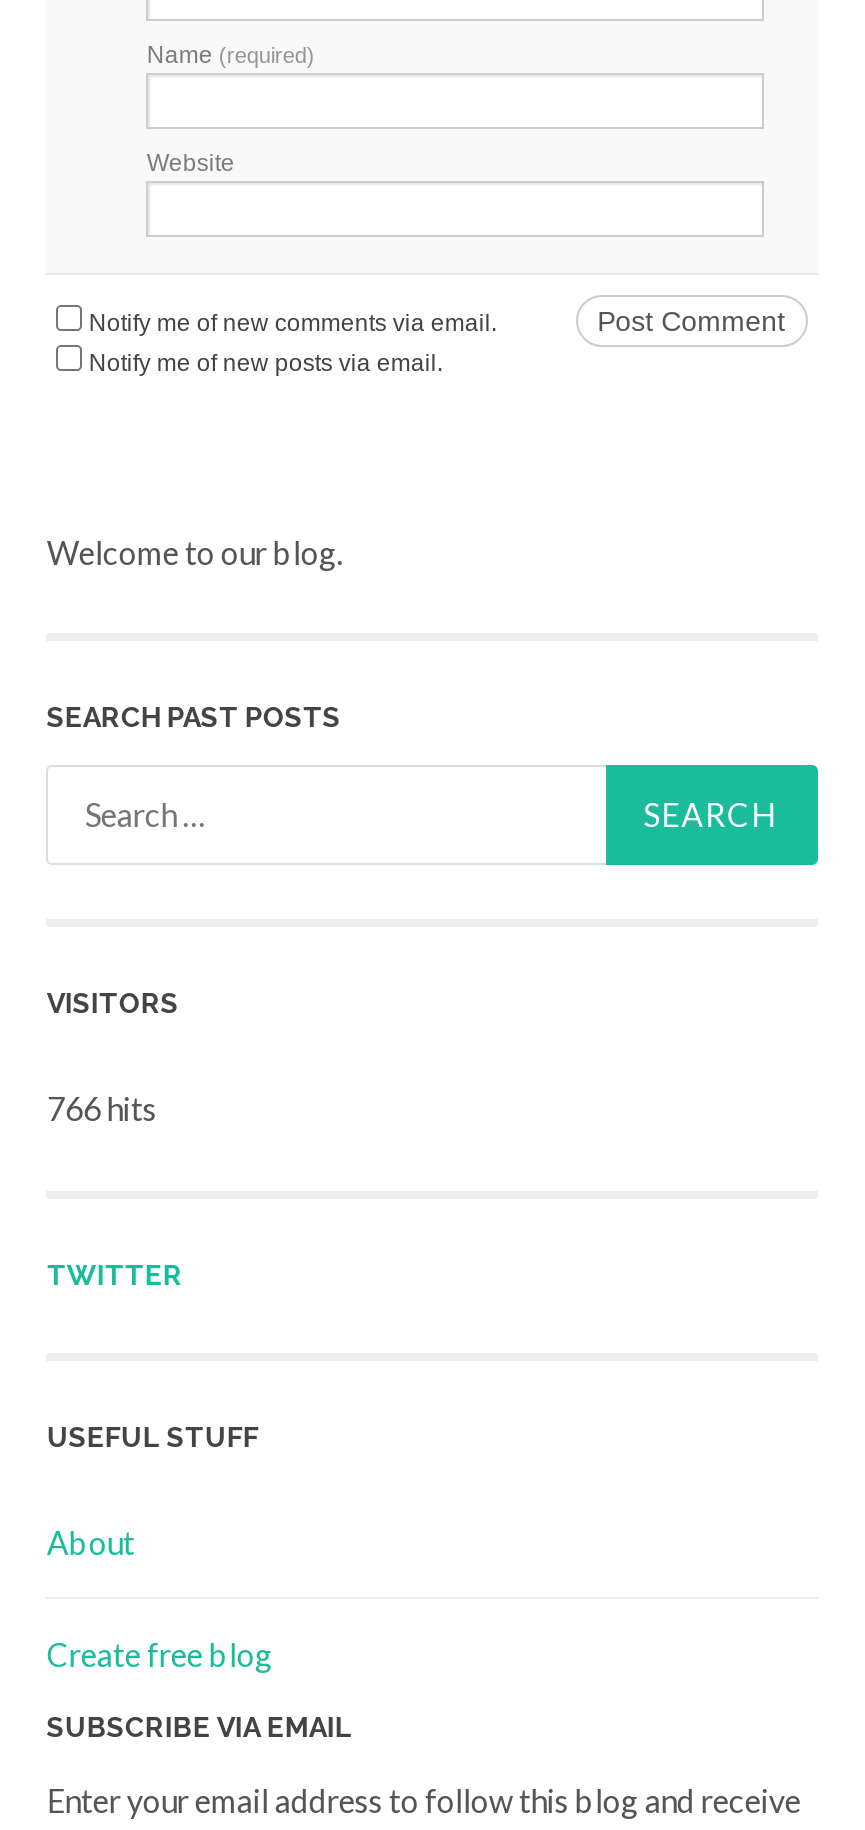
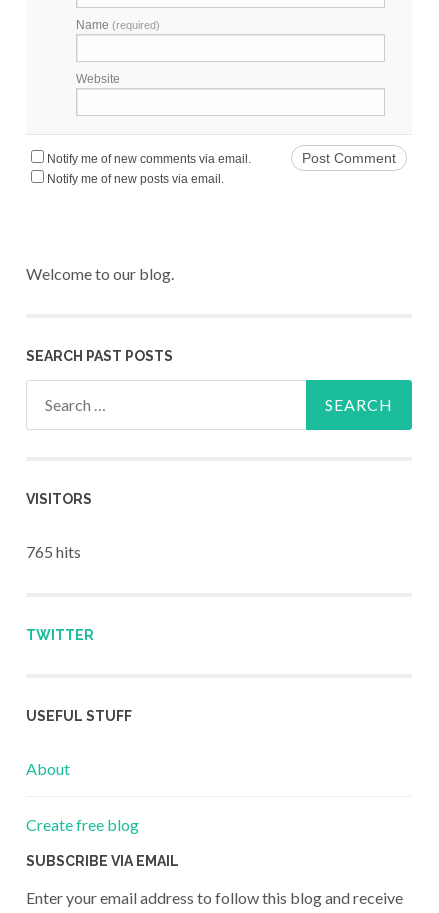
[47,1090,157,1128] 766 hits -> [26,542,81,561] 765 hits

